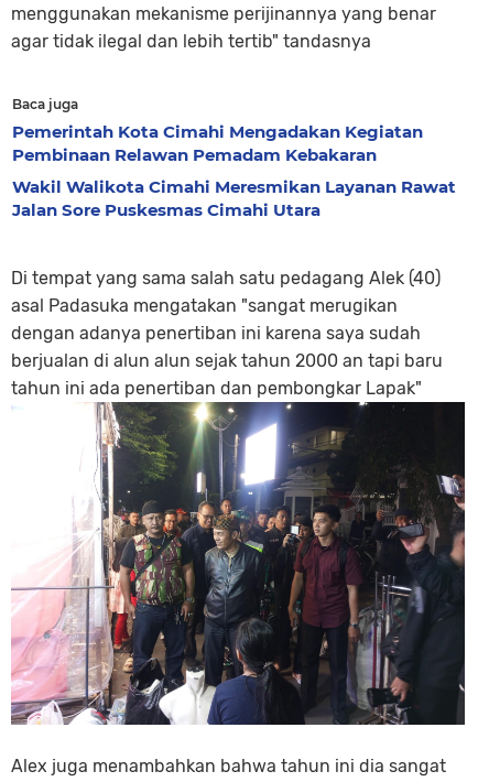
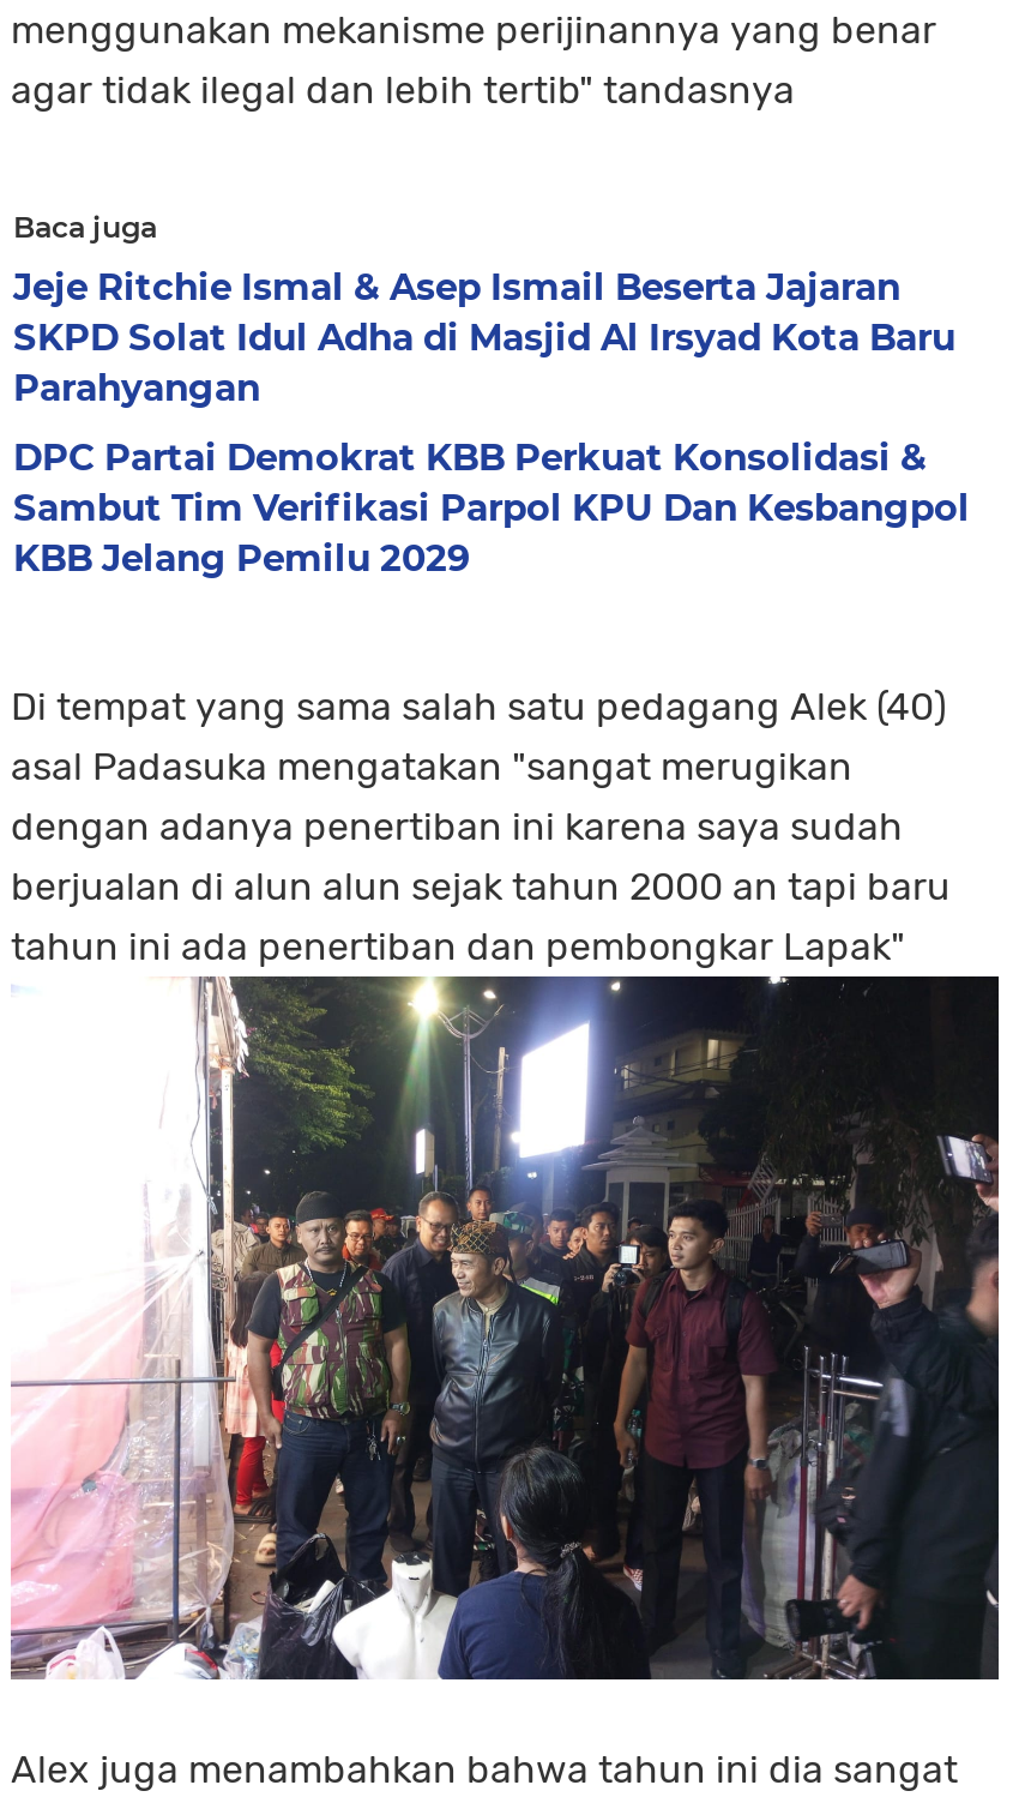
[12,121,423,165] Pemerintah Kota Cimahi Mengadakan Kegiatan | Pembinaan Relawan Pemadam Kebakaran -> [13,264,955,410] Jeje Ritchie Ismal & Asep Ismail Beserta Jajaran | SKPD Solat Idul Adha di Masjid Al Irsyad Kota Baru | Parahyangan
[12,176,456,220] Wakil Walikota Cimahi Meresmikan Layanan Rawat | Jalan Sore Puskesmas Cimahi Utara -> [13,434,970,581] DPC Partai Demokrat KBB Perkuat Konsolidasi & | Sambut Tim Verifikasi Parpol KPU Dan Kesbangpol | KBB Jelang Pemilu 2029

